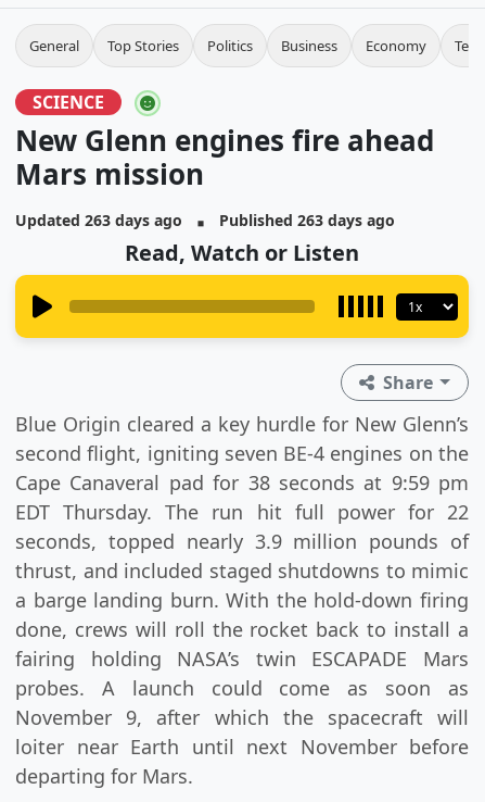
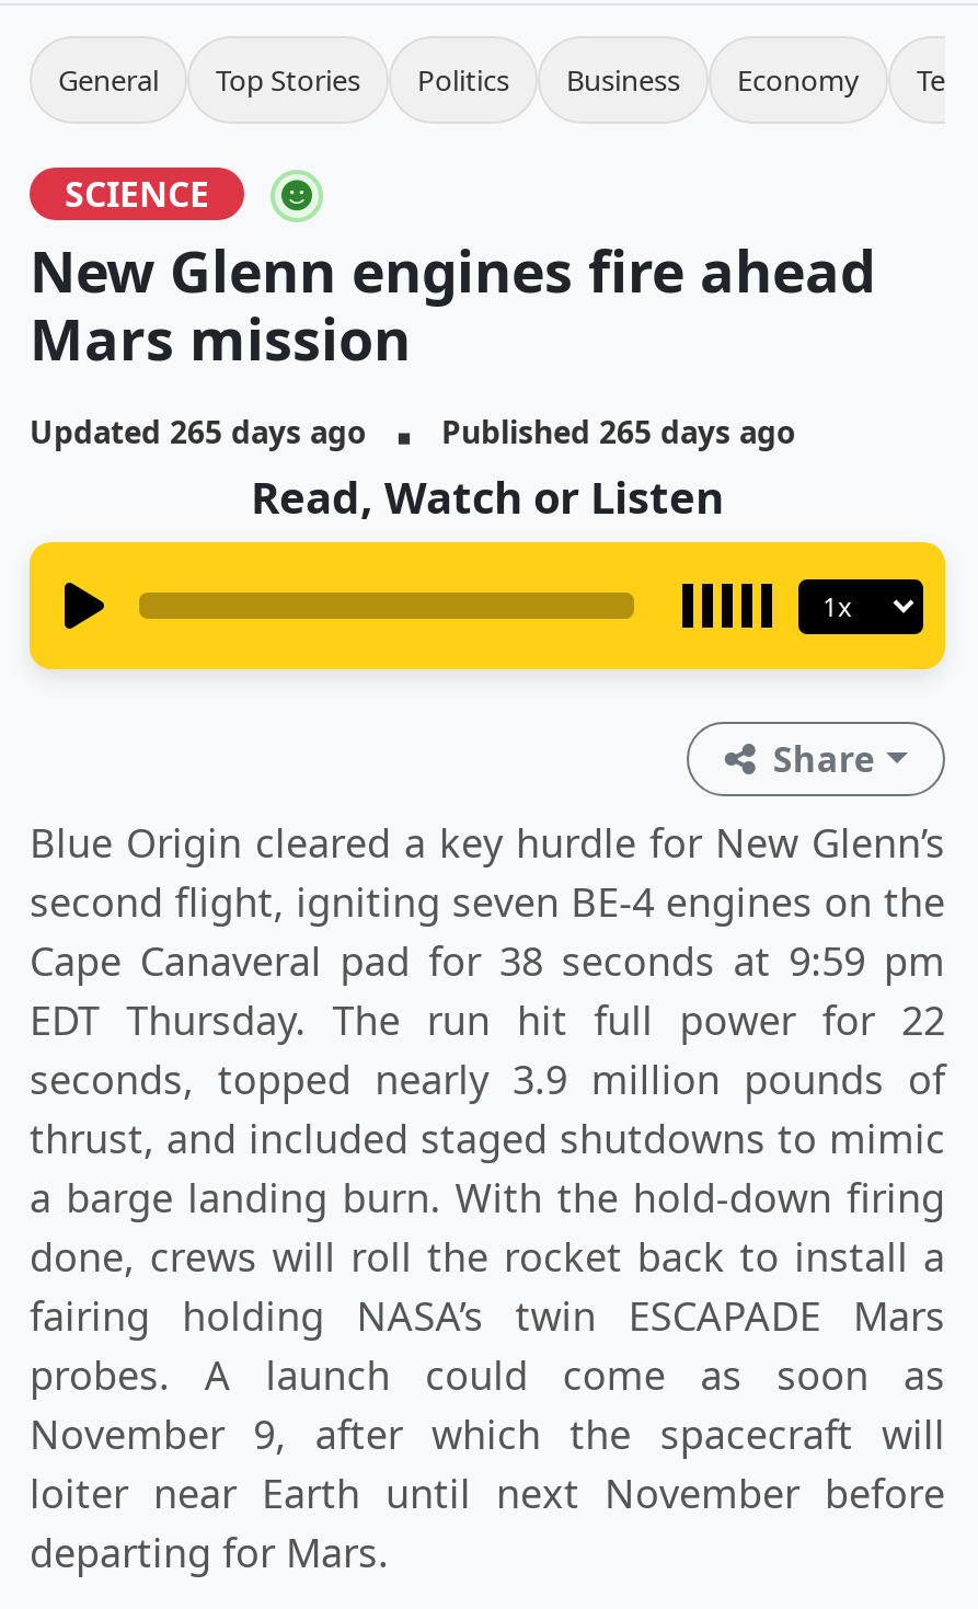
[15,210,182,230] Updated 263 days ago -> [30,411,367,452] Updated 265 days ago
[219,210,395,230] Published 263 days ago -> [441,411,796,452] Published 265 days ago

